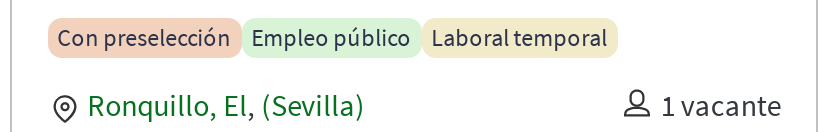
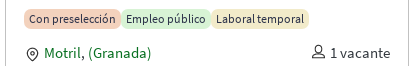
[87,86,365,124] Ronquillo, El, (Sevilla) -> [44,43,152,62] Motril, (Granada)

